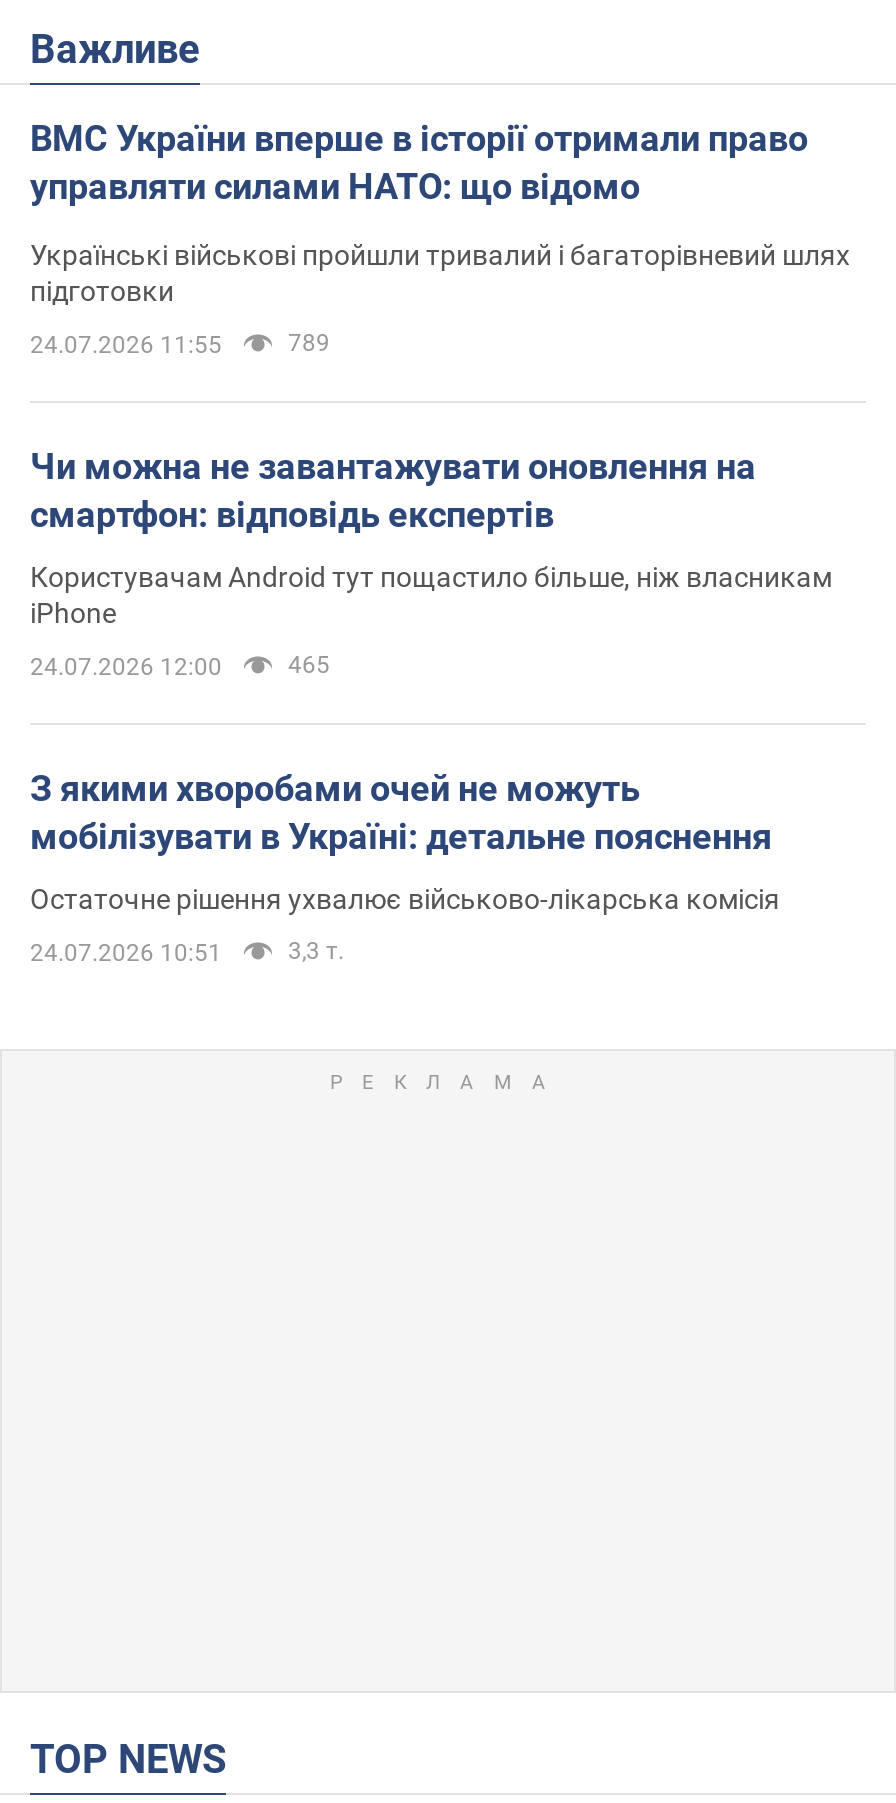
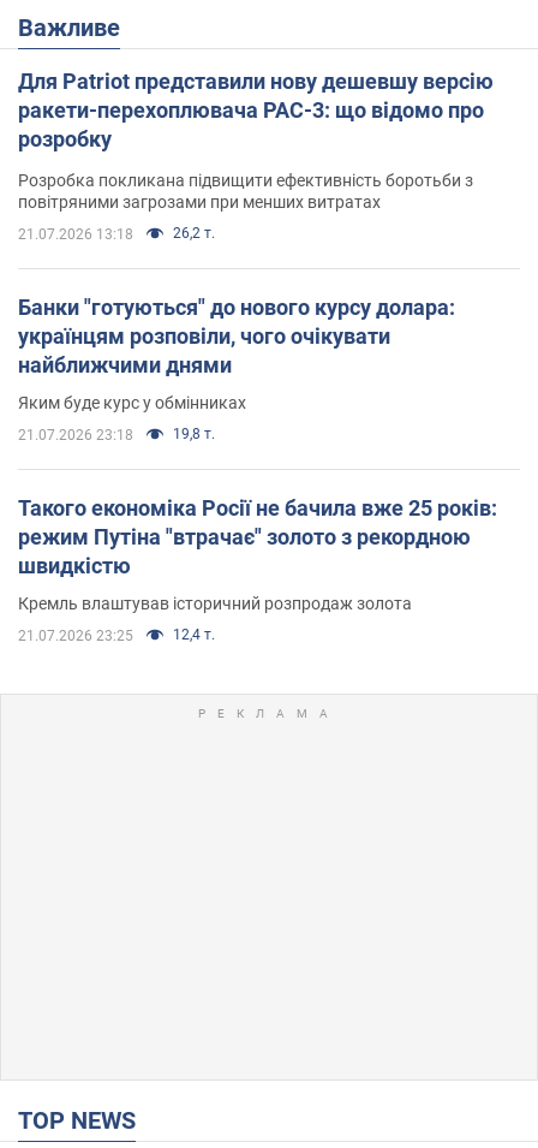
[30,118,808,208] ВМС України вперше в історії отримали право | управляти силами НАТО: що відомо -> [18,69,494,152] Для Patriot представили нову дешевшу версію | ракети-перехоплювача PAC-3: що відомо про | розробку
[30,240,850,308] Українські військові пройшли тривалий і багаторівневий шлях | підготовки -> [18,171,473,212] Розробка покликана підвищити ефективність боротьби з | повітряними загрозами при менших витратах
[30,330,330,360] 24.07.2026 11:55 | 789 -> [18,225,215,243] 21.07.2026 13:18 | 26,2 т.
[30,446,756,536] Чи можна не завантажувати оновлення на | смартфон: відповідь експертів -> [18,295,455,378] Банки "готуються" до нового курсу долара: | українцям розповіли, чого очікувати | найближчими днями
[30,562,832,630] Користувачам Android тут пощастило більше, ніж власникам | iPhone -> [18,393,246,413] Яким буде курс у обмінниках
[30,652,330,682] 24.07.2026 12:00 | 465 -> [18,426,215,444] 21.07.2026 23:18 | 19,8 т.
[30,768,772,858] З якими хворобами очей не можуть | мобілізувати в Україні: детальне пояснення -> [18,496,497,579] Такого економіка Росії не бачила вже 25 років: | режим Путіна "втрачає" золото з рекордною | швидкістю
[30,884,780,916] Остаточне рішення ухвалює військово-лікарська комісія -> [18,594,412,613] Кремль влаштував історичний розпродаж золота
[30,938,344,968] 24.07.2026 10:51 | 3,3 т. -> [18,627,215,645] 21.07.2026 23:25 | 12,4 т.

